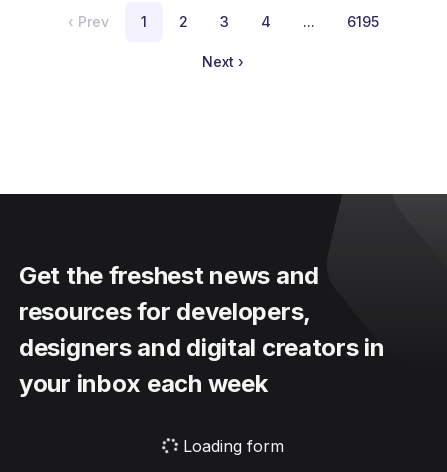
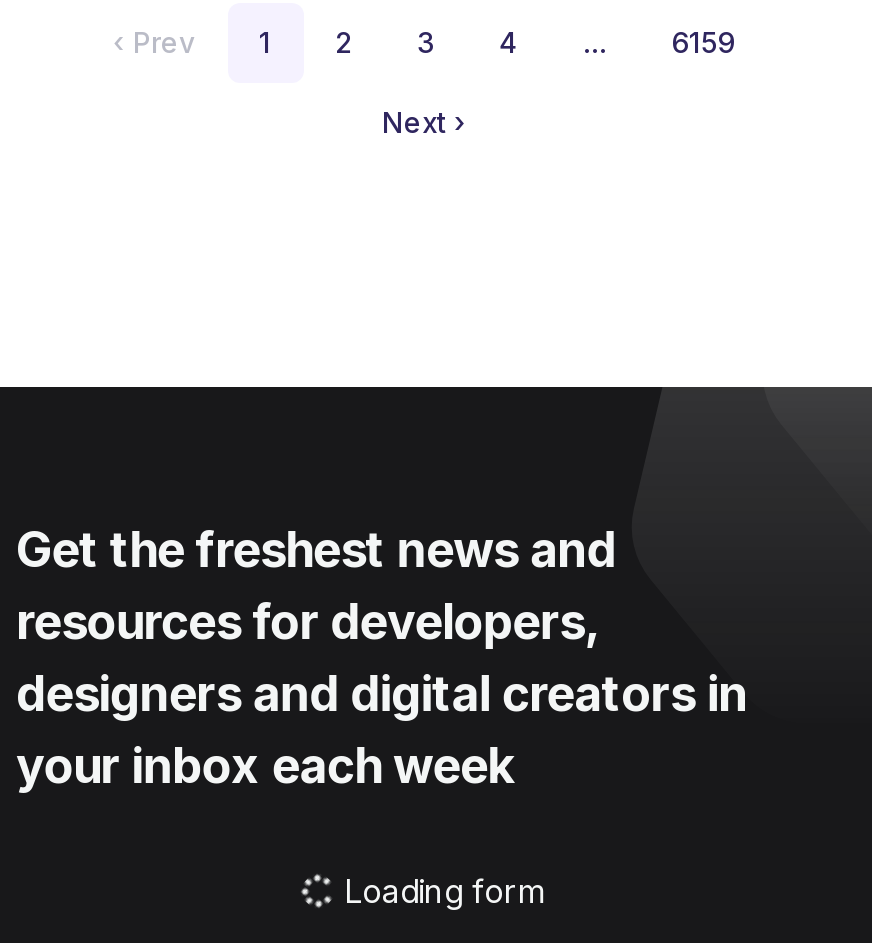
[346,13,378,30] 6195 -> [671,25,735,59] 6159

